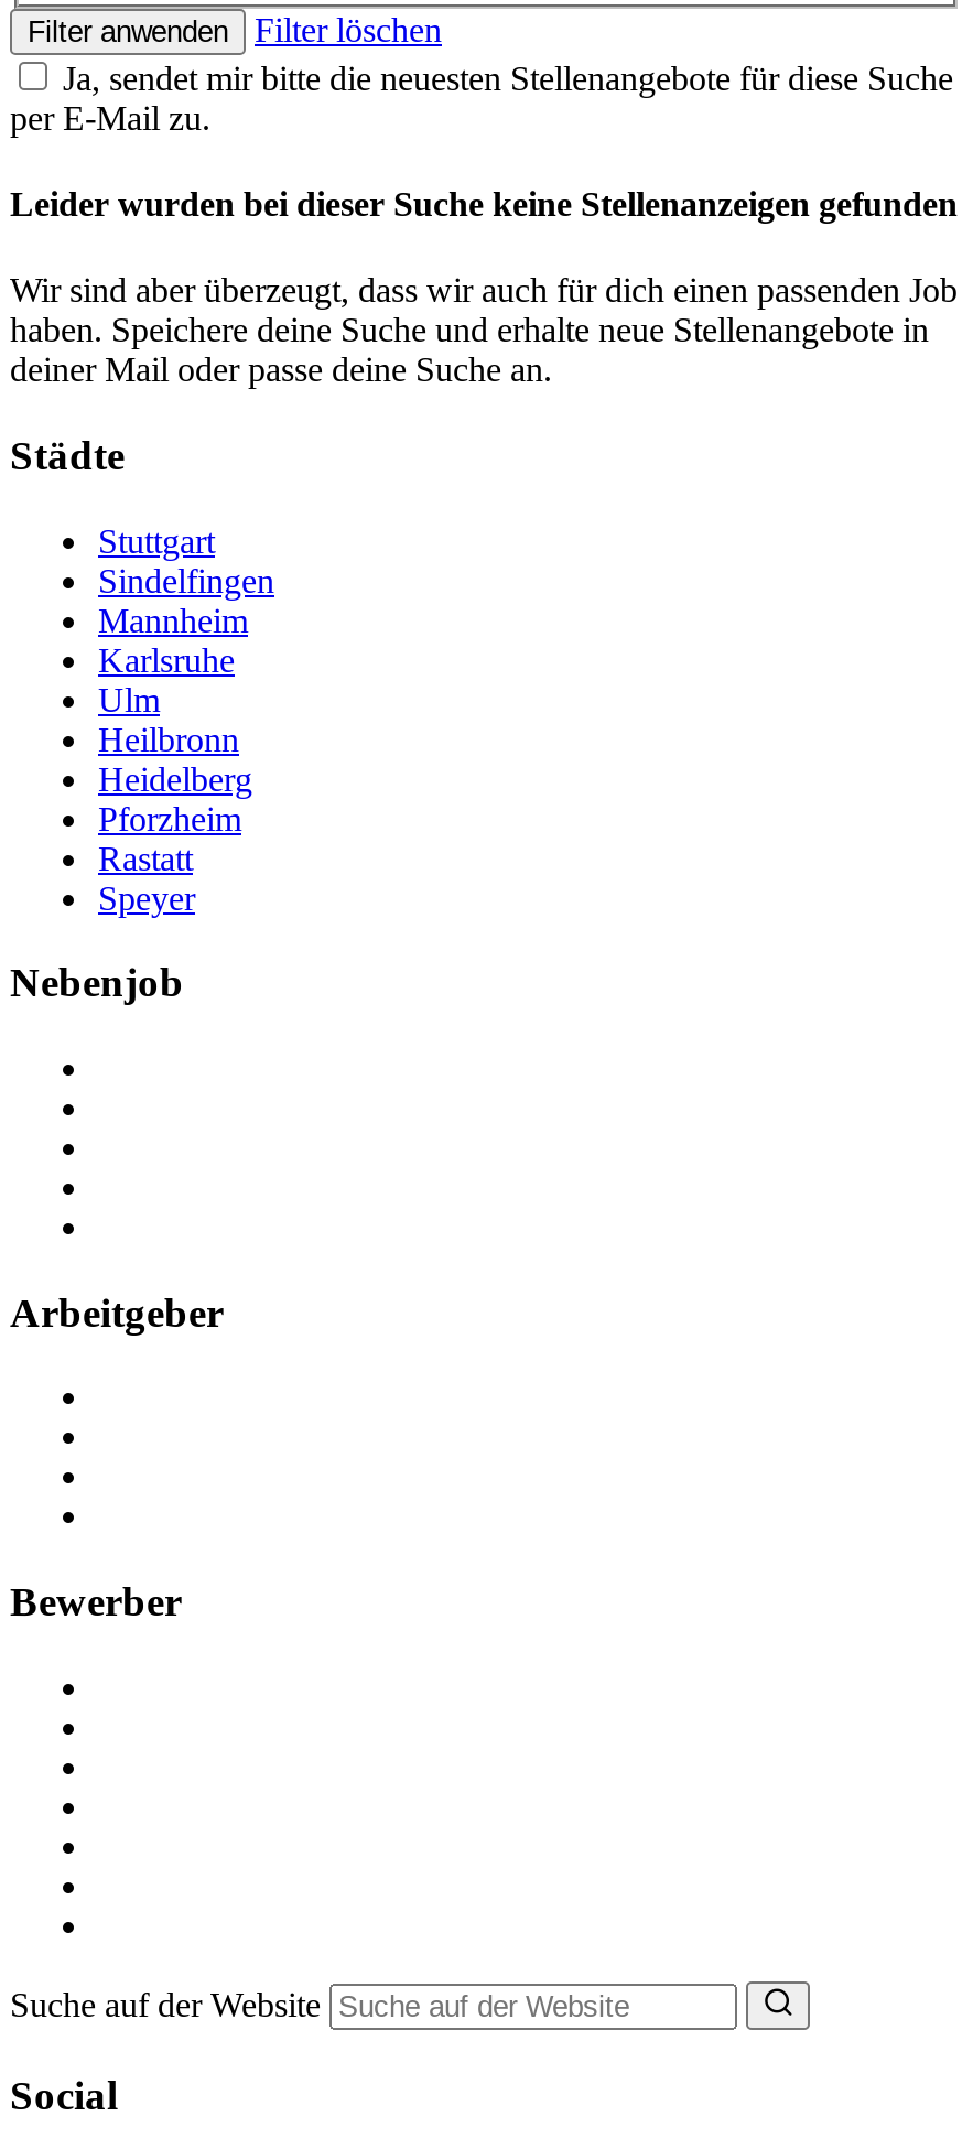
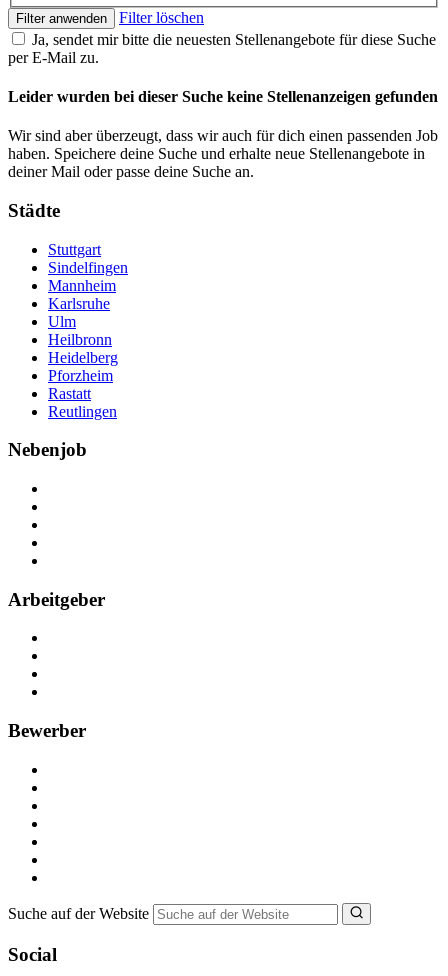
[98,878,195,916] Speyer -> [48,402,117,419] Reutlingen

